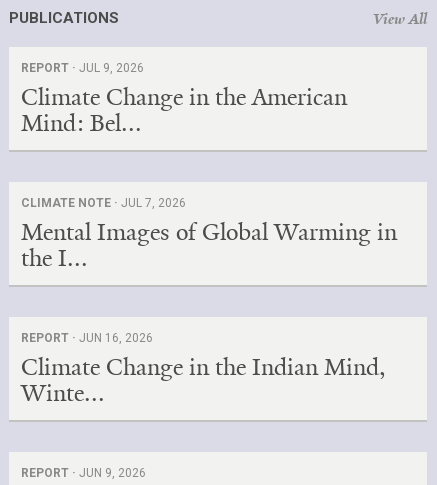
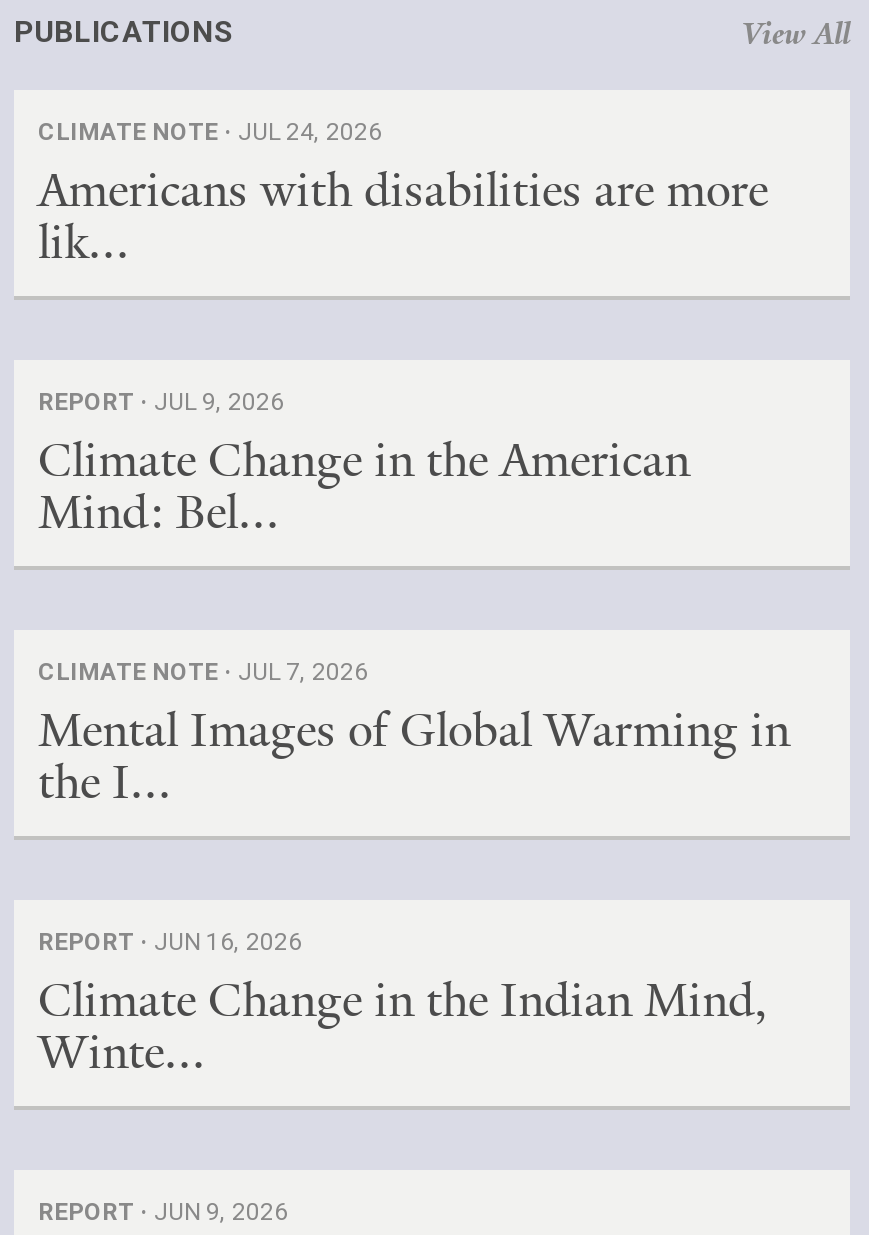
none -> [38,118,768,272] CLIMATE NOTE · JUL 24, 2026 | Americans with disabilities are more | lik...

